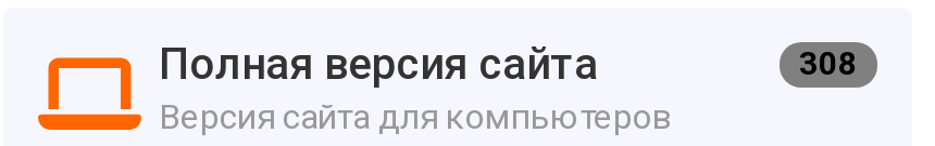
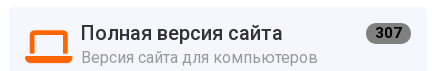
[799,45,858,84] 308 -> [375,24,402,42] 307

